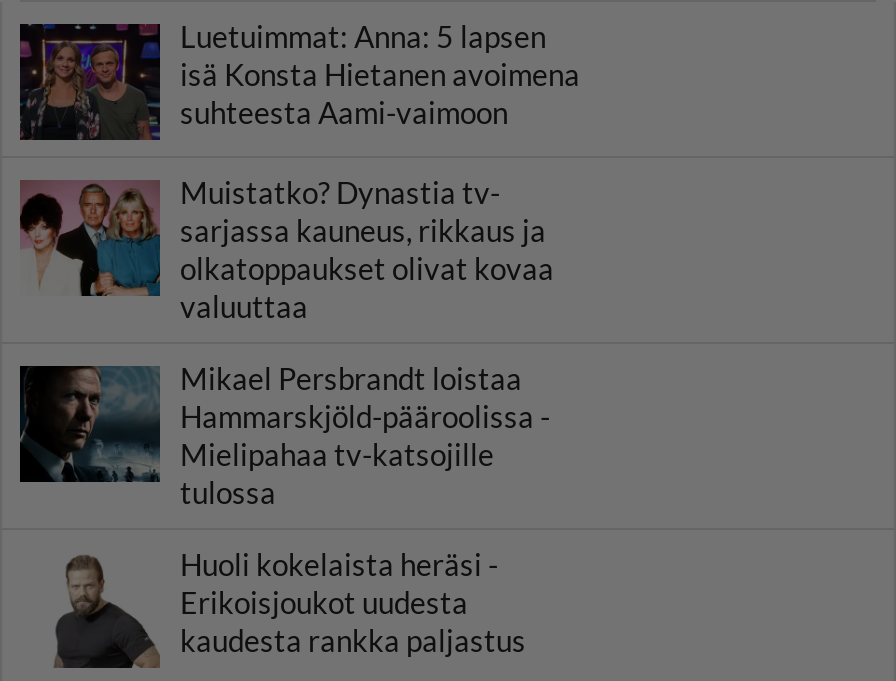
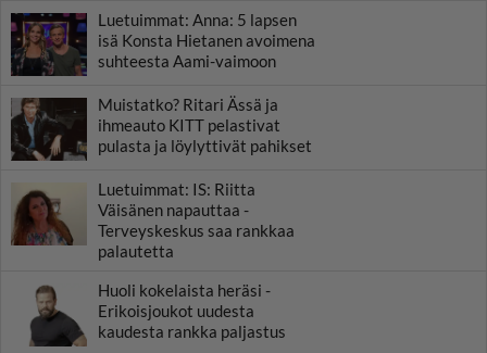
[20,174,554,324] [image] | Muistatko? Dynastia tv- | sarjassa kauneus, rikkaus ja | olkatoppaukset olivat kovaa | valuuttaa -> [10,94,312,162] [image] | Muistatko? Ritari Ässä ja | ihmeauto KITT pelastivat | pulasta ja löylyttivät pahikset
[18,360,550,510] [image] | Mikael Persbrandt loistaa | Hammarskjöld-pääroolissa - | Mielipahaa tv-katsojille | tulossa -> [10,179,295,261] [image] | Luetuimmat: IS: Riitta | Väisänen napauttaa - | Terveyskeskus saa rankkaa | palautetta

